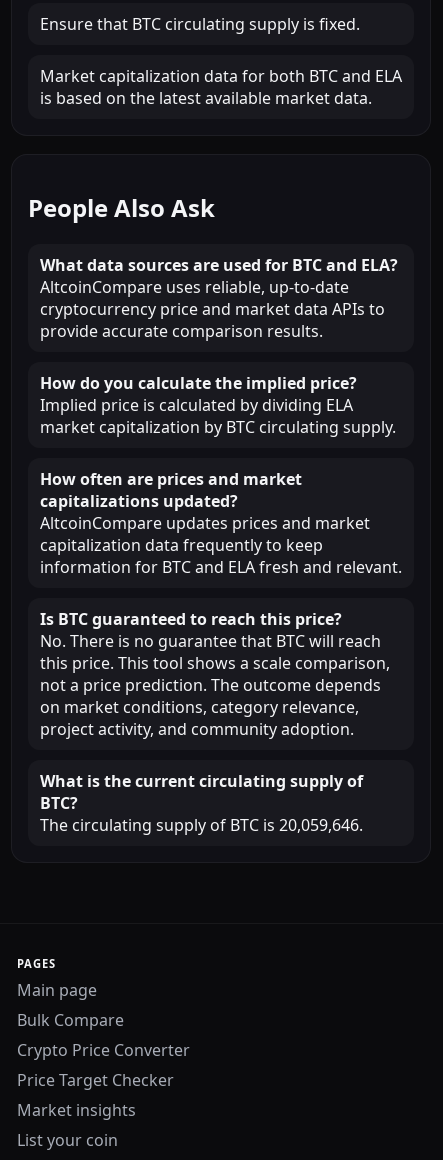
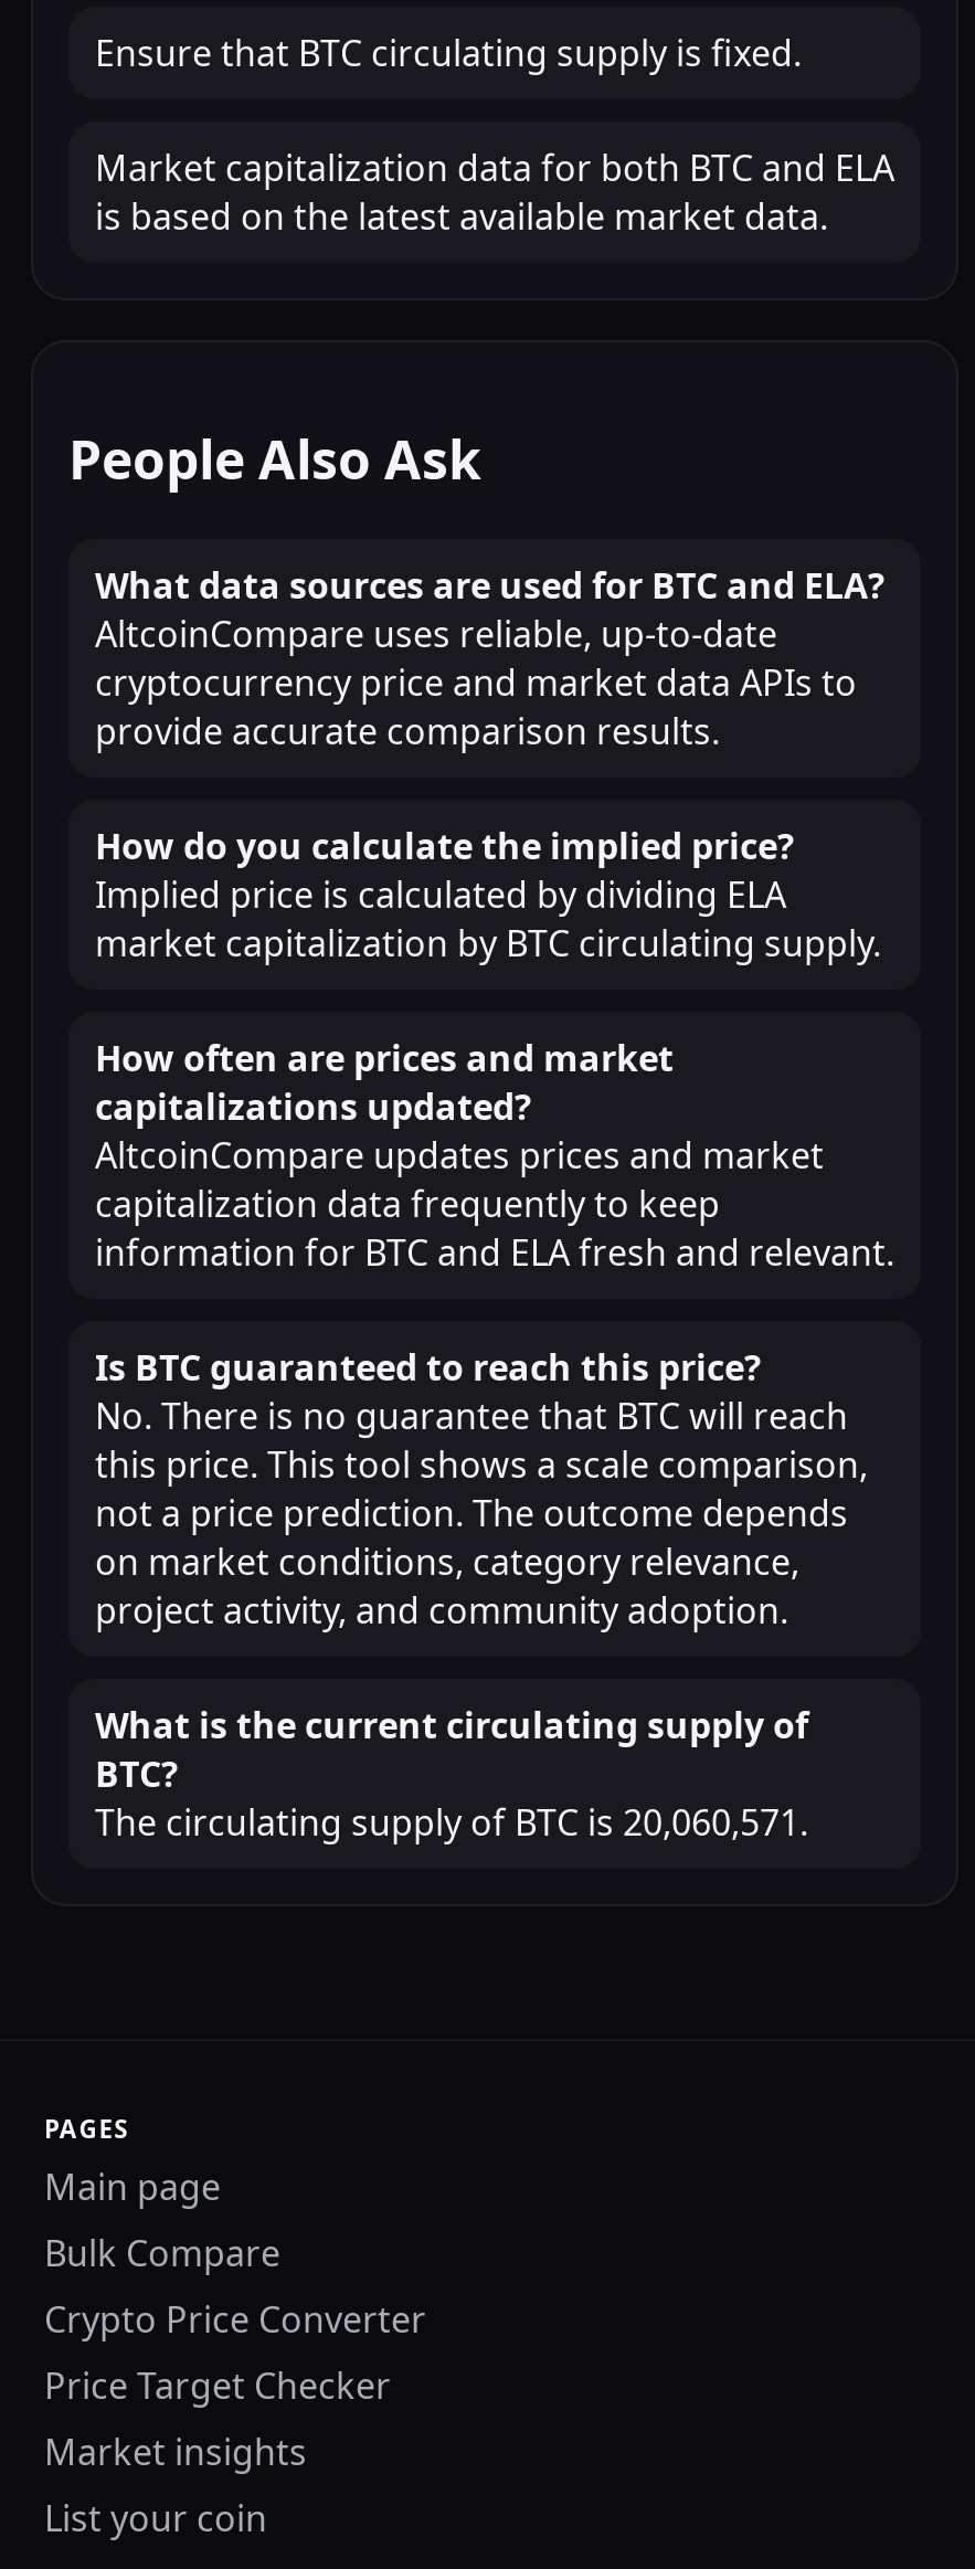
[40,814,363,836] The circulating supply of BTC is 20,059,646. -> [95,1799,808,1847] The circulating supply of BTC is 20,060,571.

